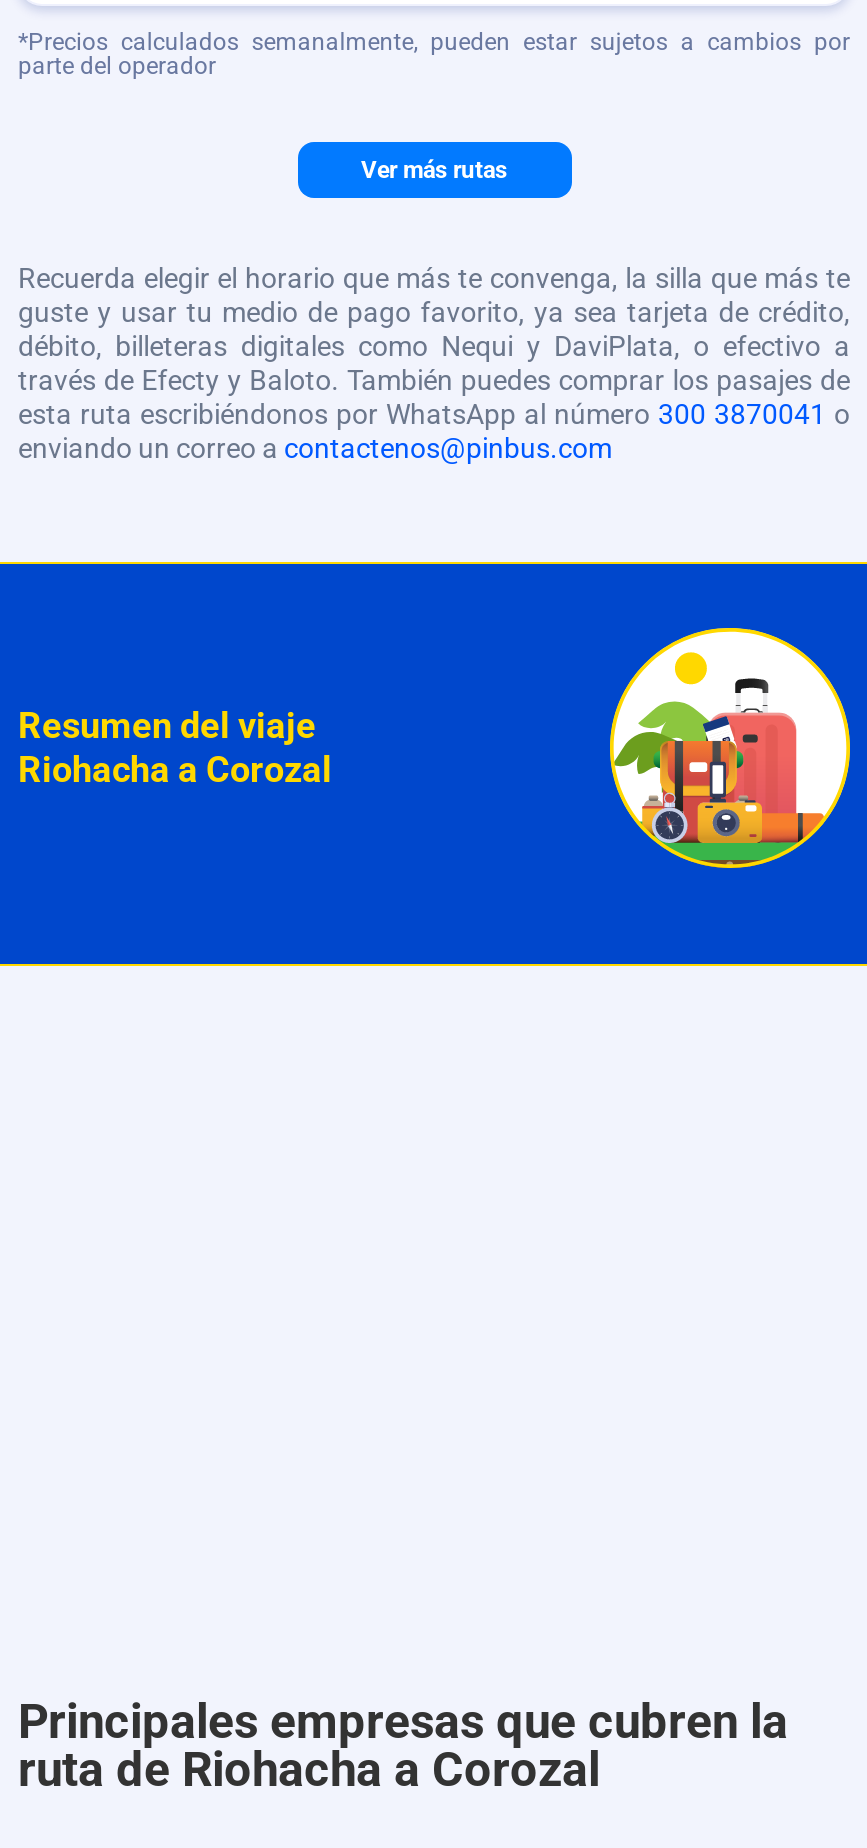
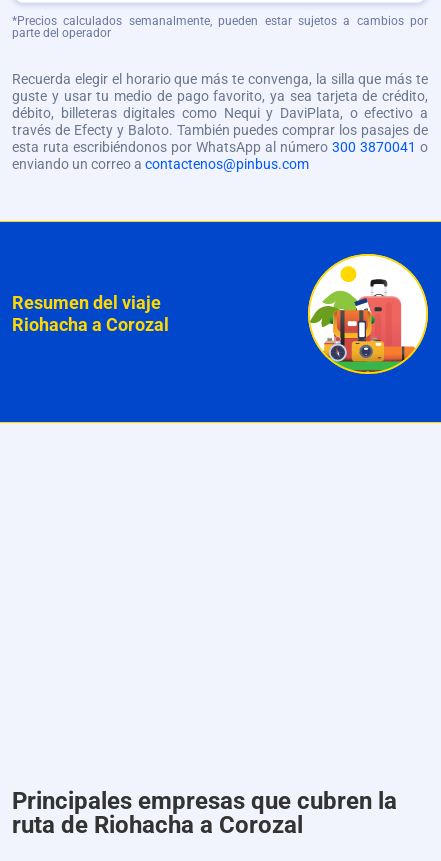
[361,156,507,184] Ver más rutas -> none

